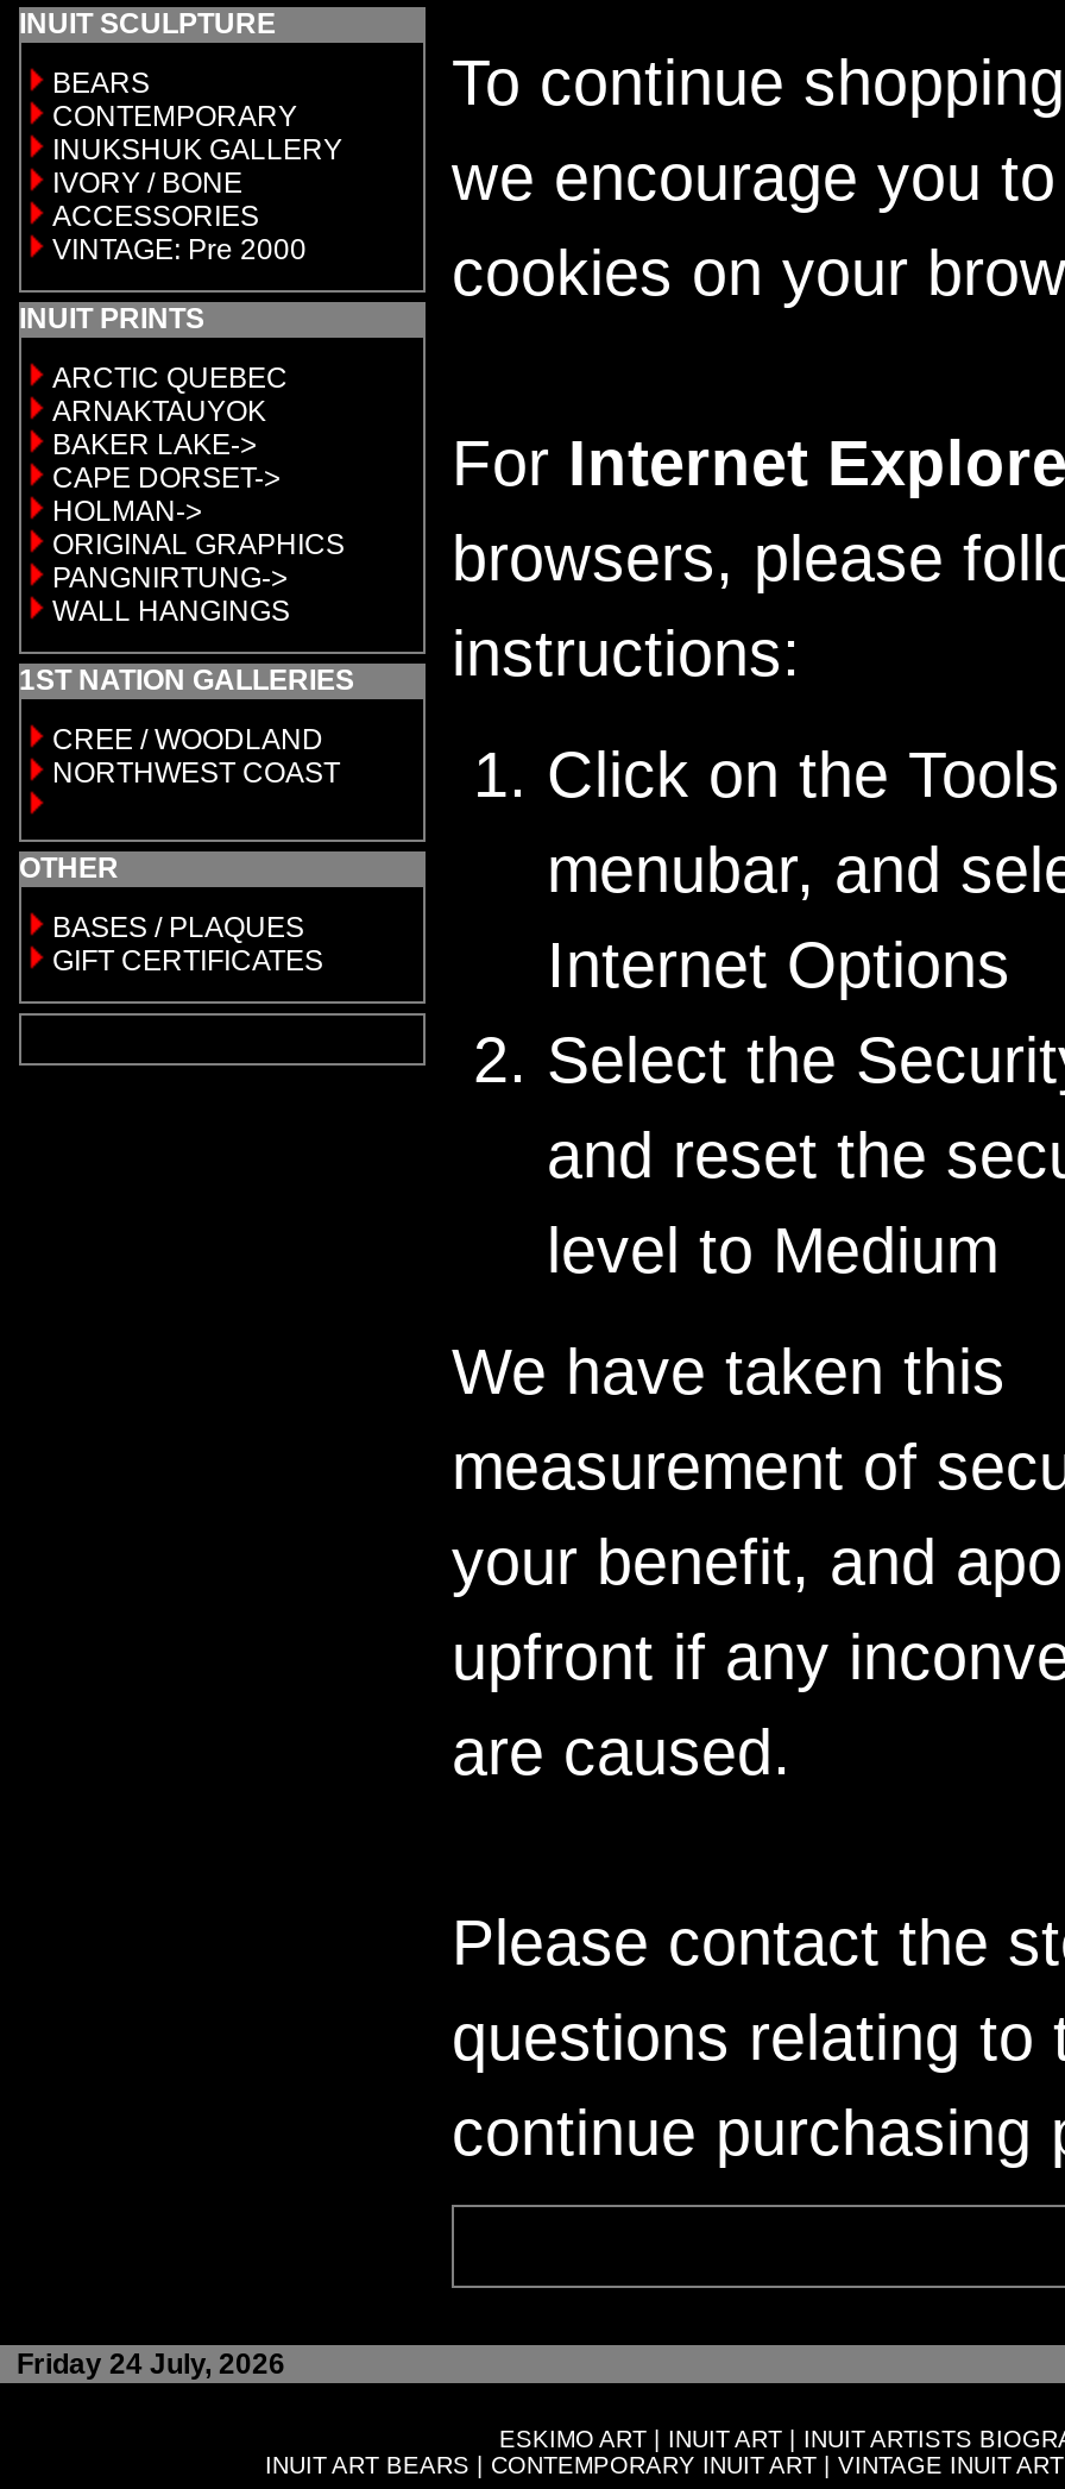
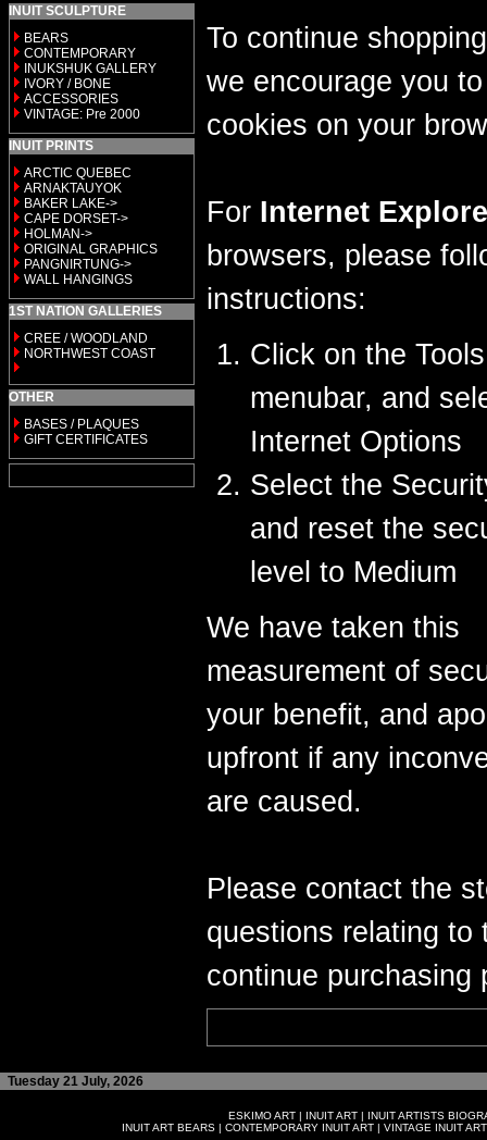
[2,2347,300,2381] Friday 24 July, 2026 -> [1,1074,150,1089] Tuesday 21 July, 2026

